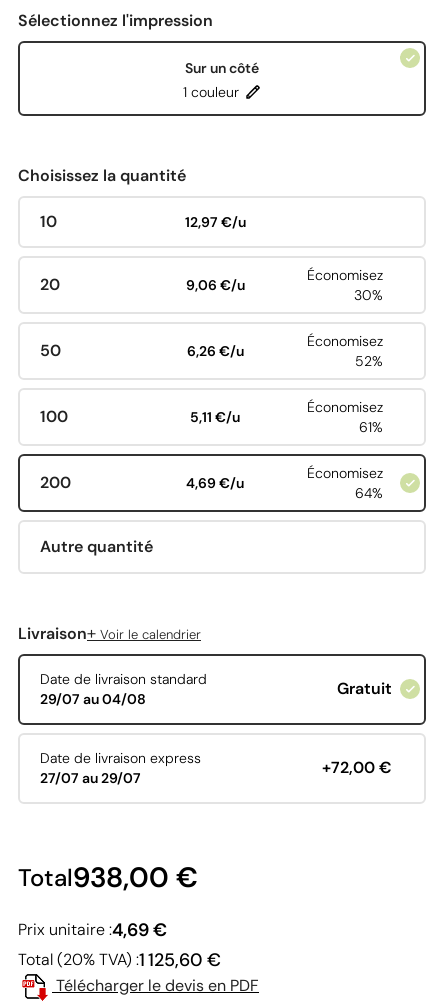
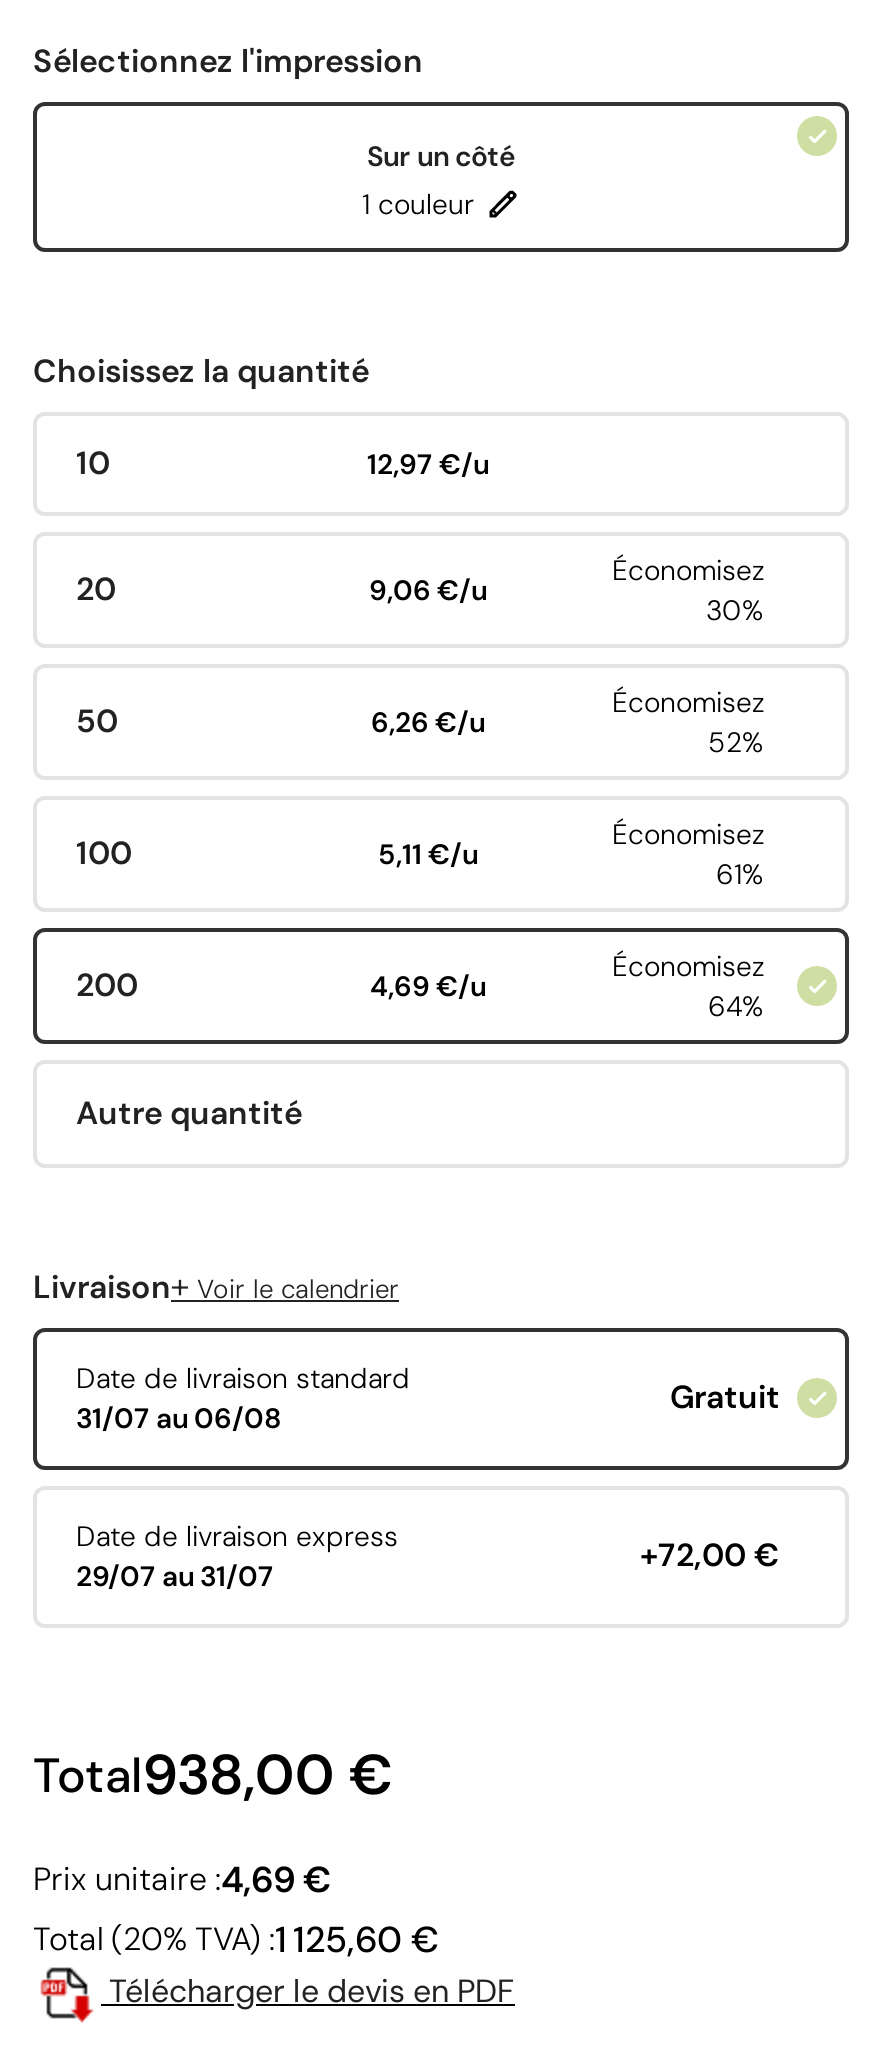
[39,690,145,708] 29/07 au 04/08 -> [76,1400,282,1436] 31/07 au 06/08
[39,769,140,787] 27/07 au 29/07 -> [76,1558,274,1594] 29/07 au 31/07

